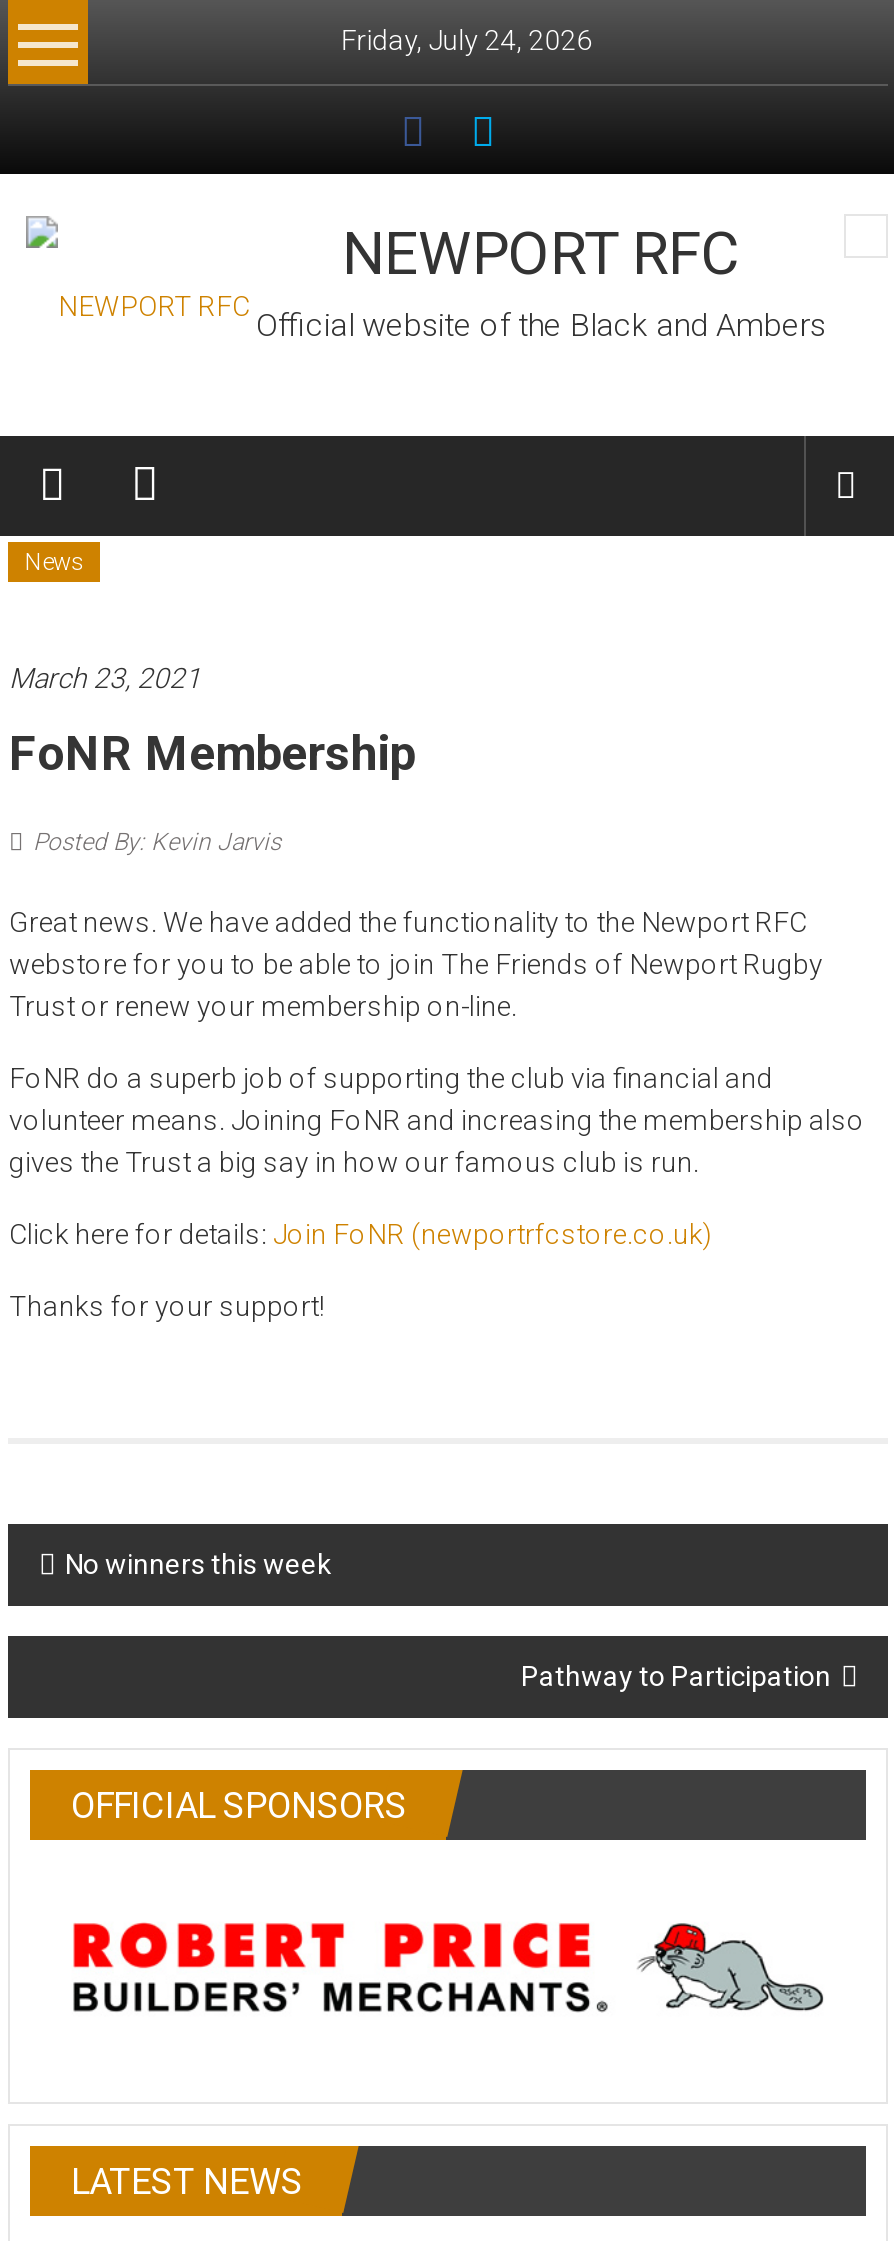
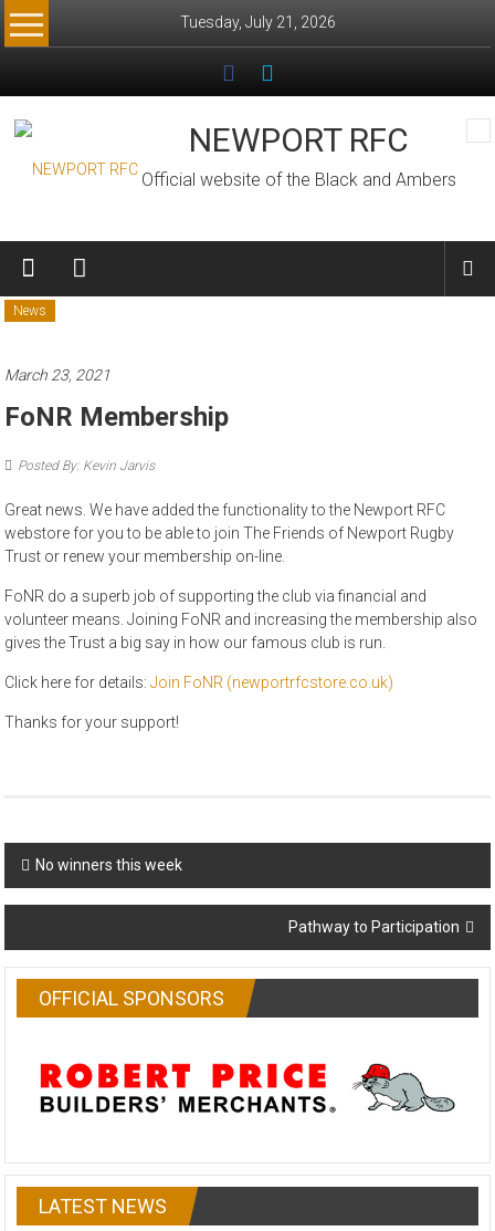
[341,24,593,56] Friday, July 24, 2026 -> [180,13,336,31] Tuesday, July 21, 2026

